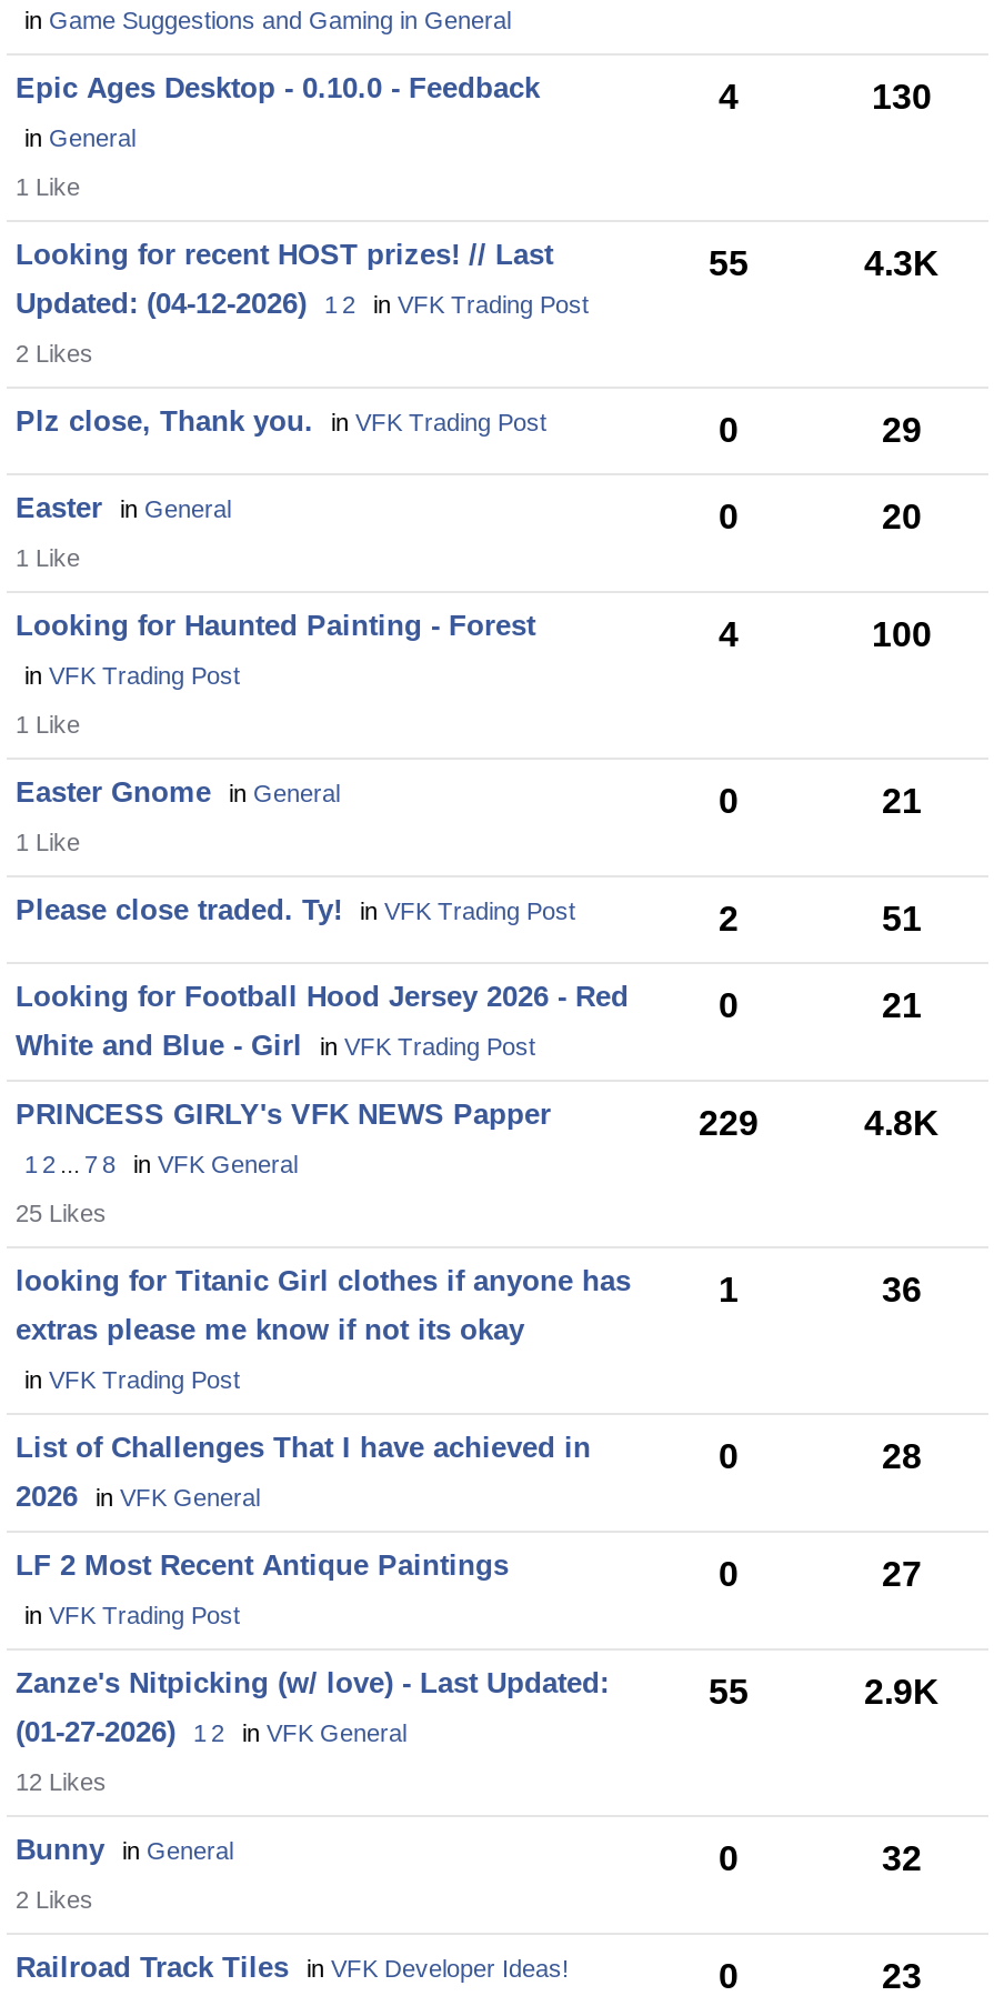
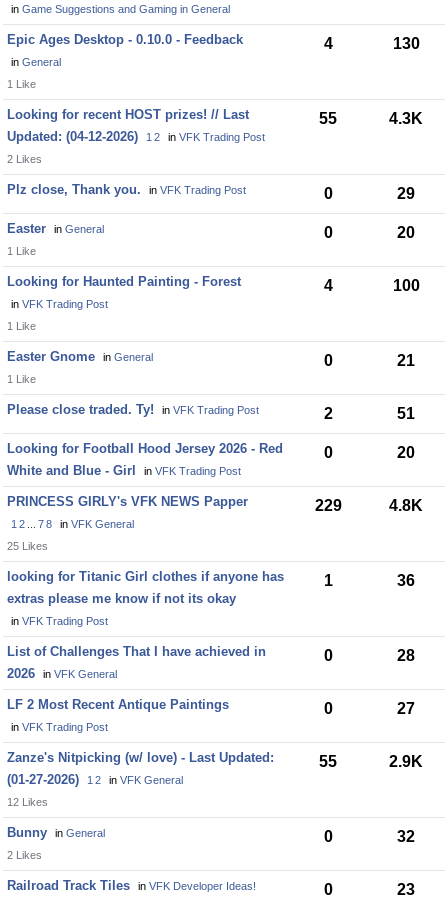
[882,986,922,1024] 21 -> [397,444,415,461] 20

